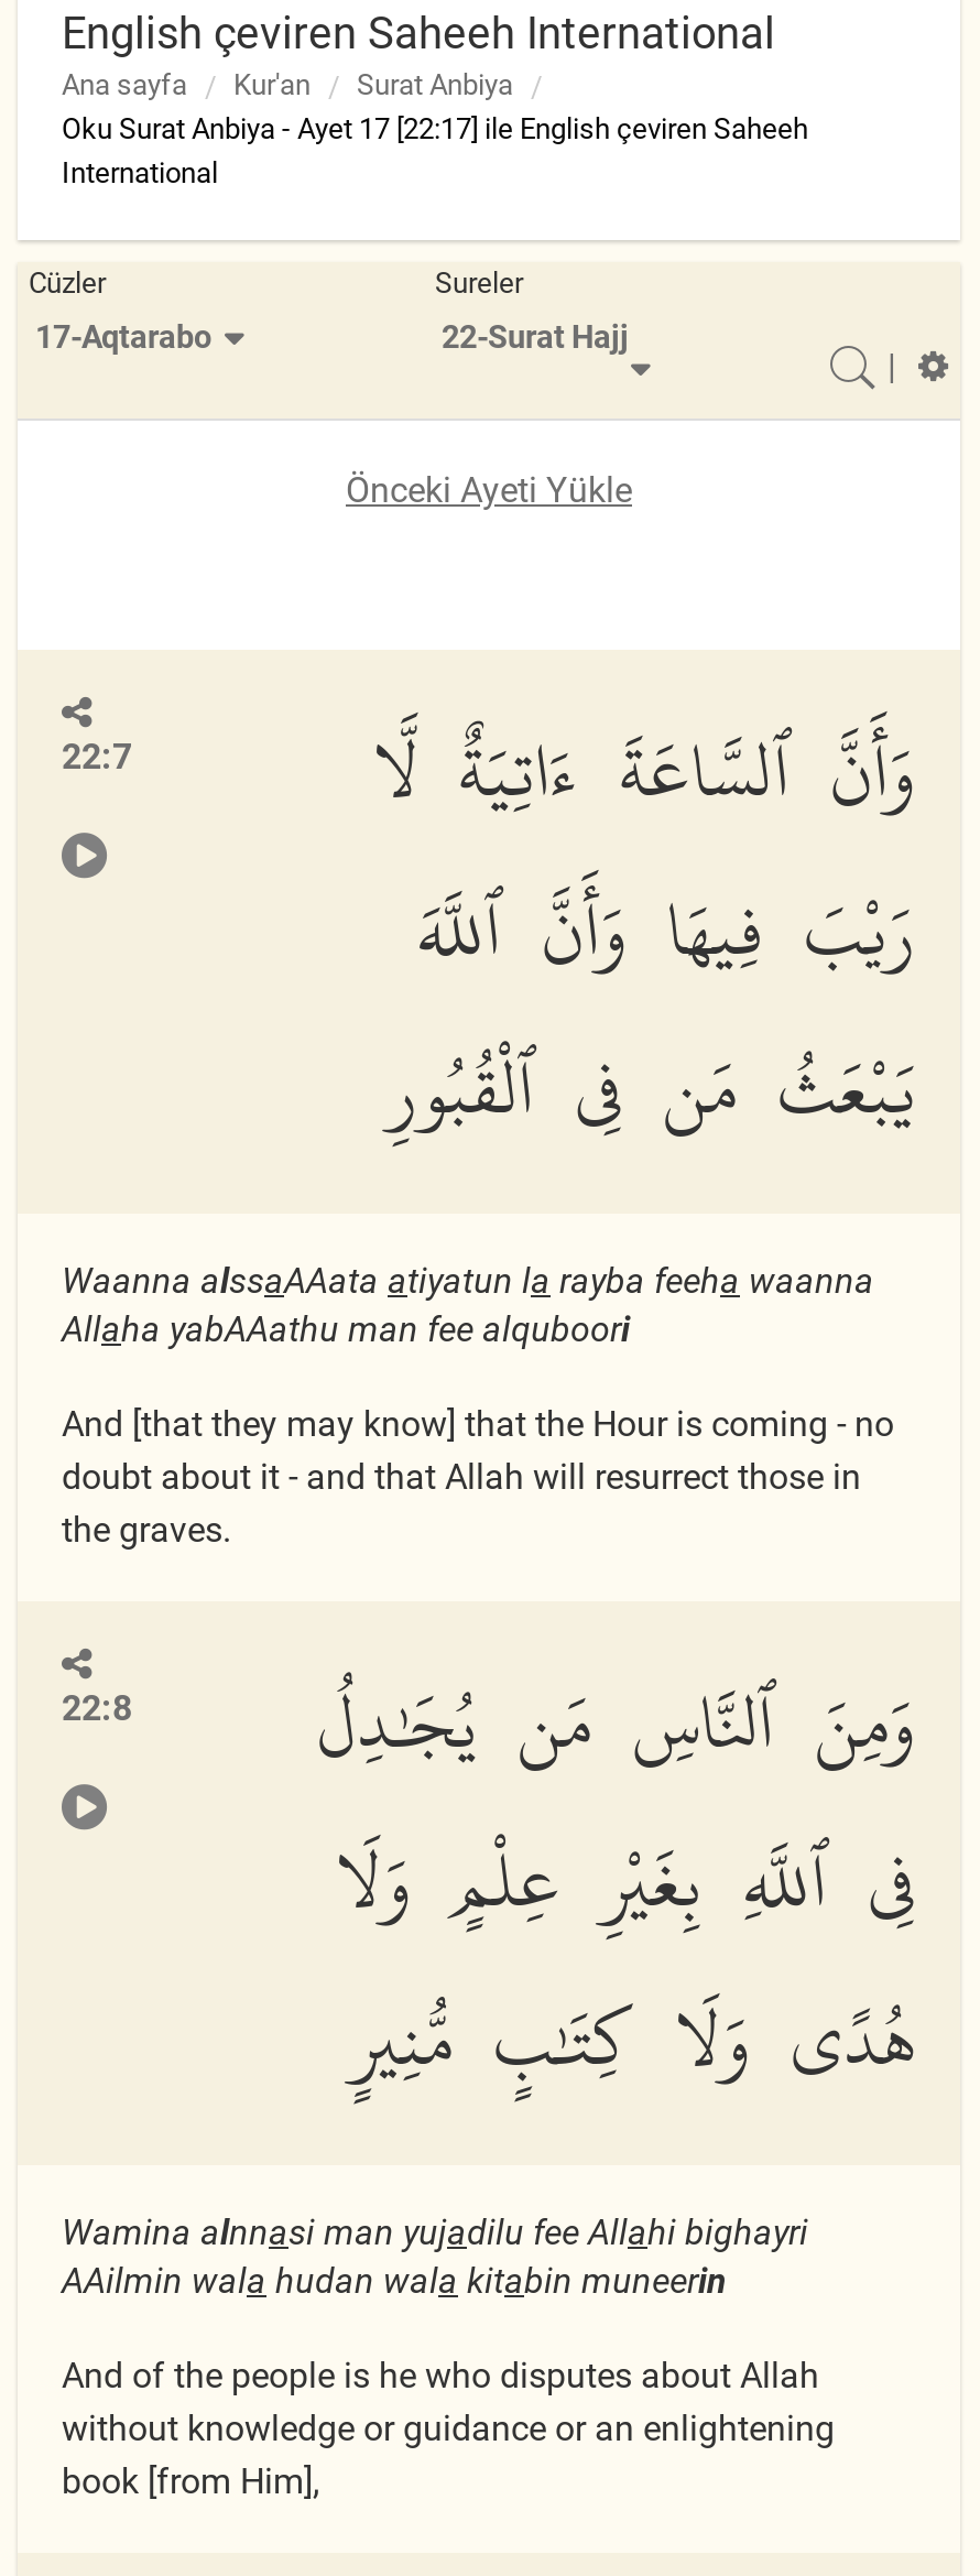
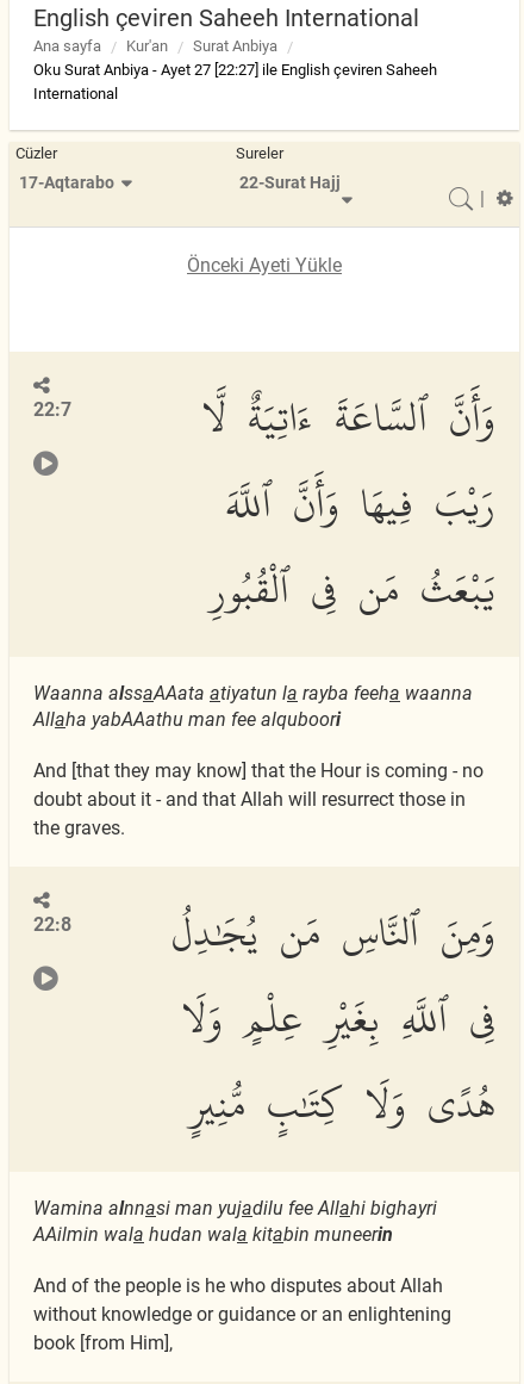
[62,112,808,145] Oku Surat Anbiya - Ayet 17 [22:17] ile English çeviren Saheeh -> [33,61,437,79] Oku Surat Anbiya - Ayet 27 [22:27] ile English çeviren Saheeh

